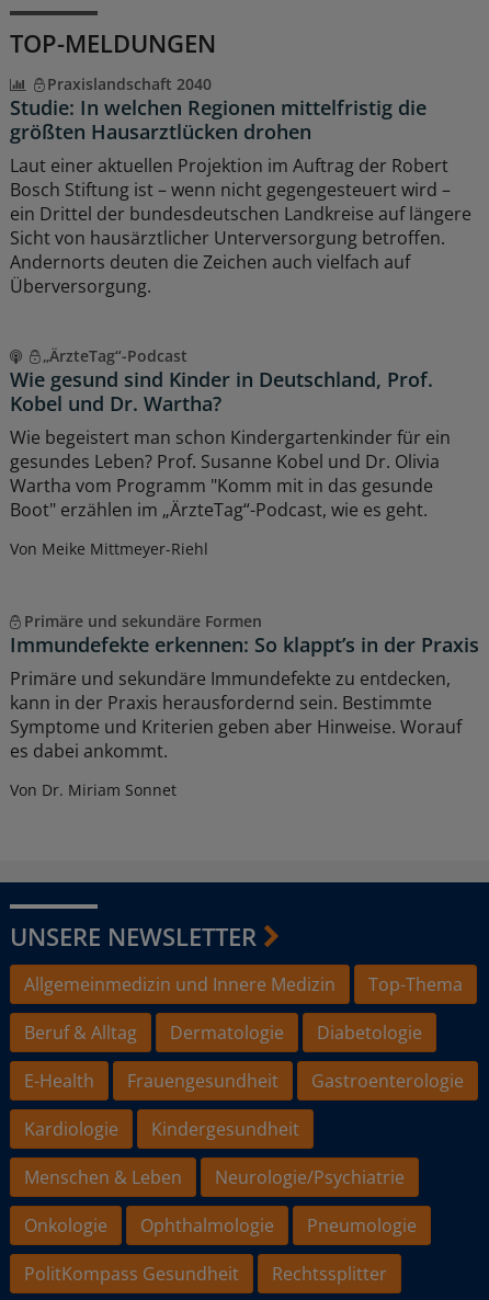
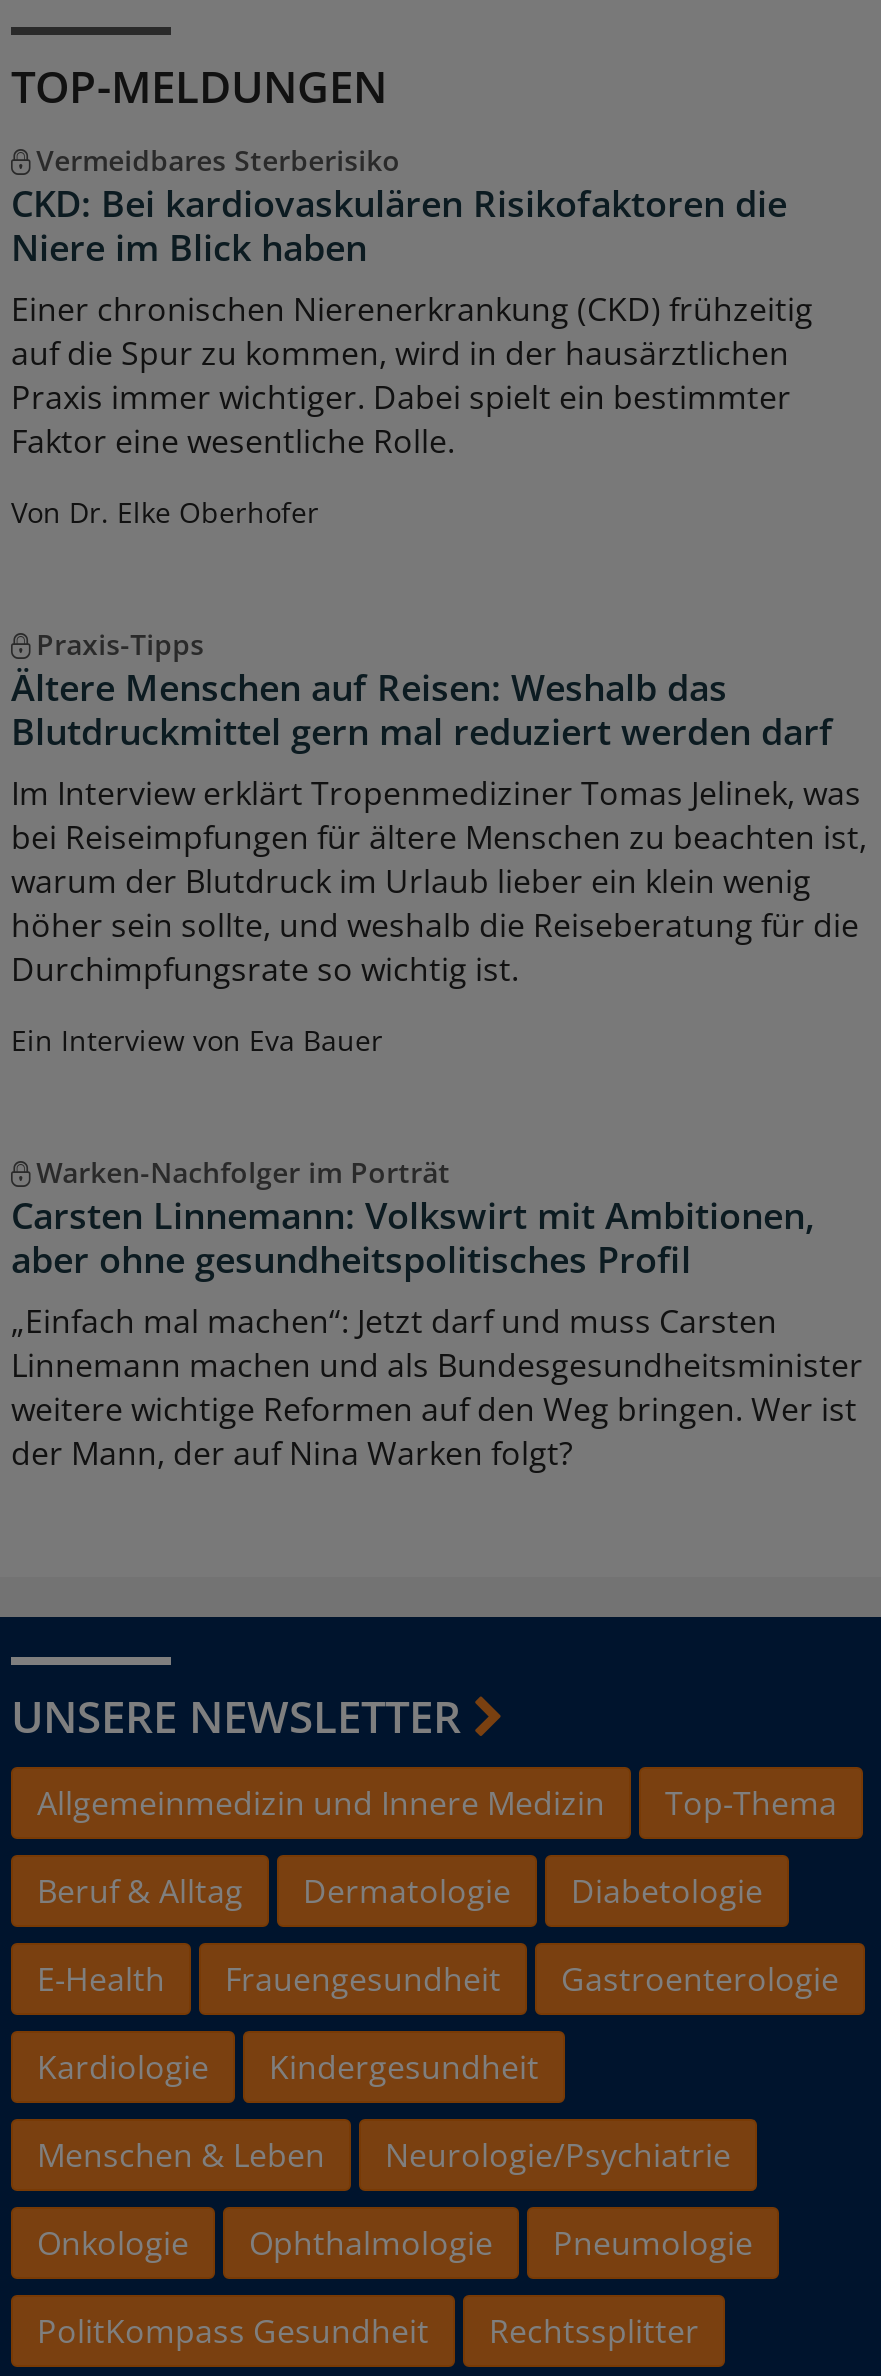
[10,73,471,298] Praxislandschaft 2040 | Studie: In welchen Regionen mittelfristig die | größten Hausarztlücken drohen | Laut einer aktuellen Projektion im Auftrag der Robert | Bosch Stiftung ist – wenn nicht gegengesteuert wird – | ein Drittel der bundesdeutschen Landkreise auf längere | Sicht von hausärztlicher Unterversorgung betroffen. | Andernorts deuten die Zeichen auch vielfach auf | Überversorgung. -> [11,140,813,462] Vermeidbares Sterberisiko | CKD: Bei kardiovaskulären Risikofaktoren die | Niere im Blick haben | Einer chronischen Nierenerkrankung (CKD) frühzeitig | auf die Spur zu kommen, wird in der hausärztlichen | Praxis immer wichtiger. Dabei spielt ein bestimmter | Faktor eine wesentliche Rolle.
[10,345,451,521] „ÄrzteTag“-Podcast | Wie gesund sind Kinder in Deutschland, Prof. | Kobel und Dr. Wartha? | Wie begeistert man schon Kindergartenkinder für ein | gesundes Leben? Prof. Susanne Kobel und Dr. Olivia | Wartha vom Programm "Komm mit in das gesunde | Boot" erzählen im „ÄrzteTag“-Podcast, wie es geht. -> [11,492,319,530] Von Dr. Elke Oberhofer
[10,538,208,559] Von Meike Mittmeyer-Riehl -> [11,624,867,990] Praxis-Tipps | Ältere Menschen auf Reisen: Weshalb das | Blutdruckmittel gern mal reduziert werden darf | Im Interview erklärt Tropenmediziner Tomas Jelinek, was | bei Reiseimpfungen für ältere Menschen zu beachten ist, | warum der Blutdruck im Urlaub lieber ein klein wenig | höher sein sollte, und weshalb die Reiseberatung für die | Durchimpfungsrate so wichtig ist.
[10,610,479,763] Primäre und sekundäre Formen | Immundefekte erkennen: So klappt’s in der Praxis | Primäre und sekundäre Immundefekte zu entdecken, | kann in der Praxis herausfordernd sein. Bestimmte | Symptome und Kriterien geben aber Hinweise. Worauf | es dabei ankommt. -> [11,1020,383,1058] Ein Interview von Eva Bauer
[10,779,177,800] Von Dr. Miriam Sonnet -> [11,1152,863,1474] Warken-Nachfolger im Porträt | Carsten Linnemann: Volkswirt mit Ambitionen, | aber ohne gesundheitspolitisches Profil | „Einfach mal machen“: Jetzt darf und muss Carsten | Linnemann machen und als Bundesgesundheitsminister | weitere wichtige Reformen auf den Weg bringen. Wer ist | der Mann, der auf Nina Warken folgt?

